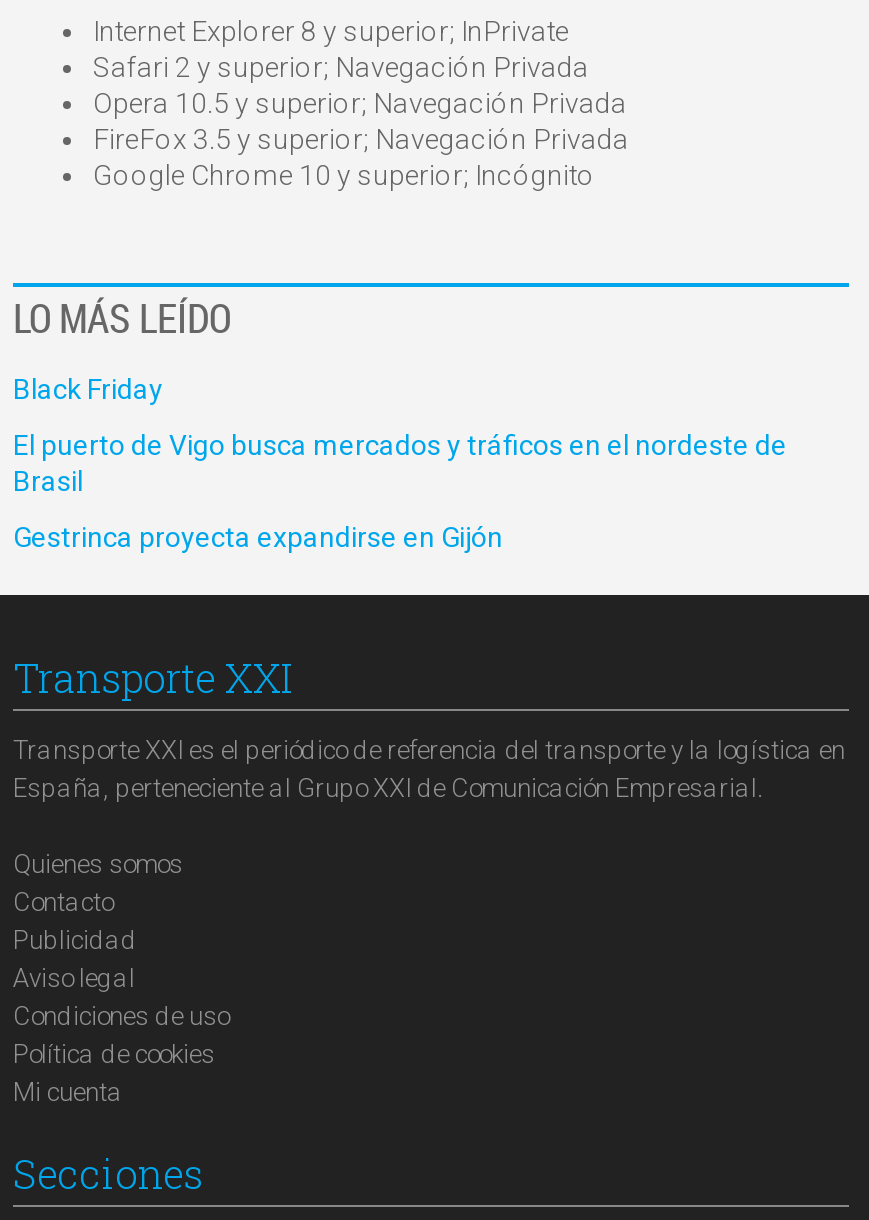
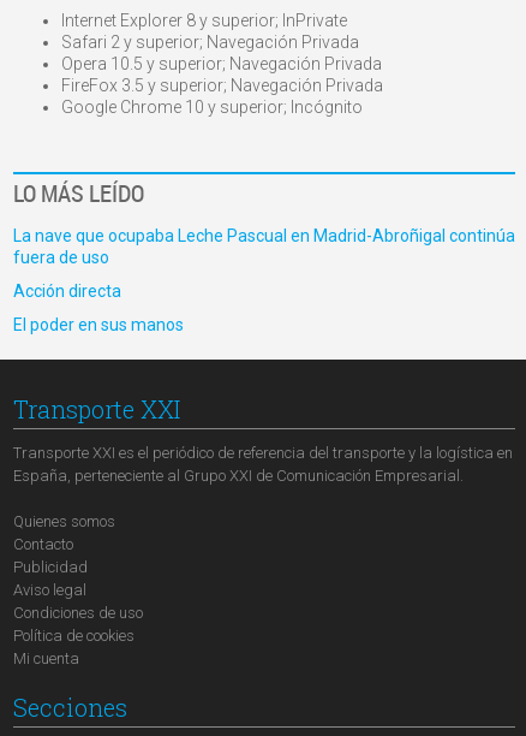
[13,372,163,404] Black Friday -> [13,225,515,266] La nave que ocupaba Leche Pascual en Madrid-Abroñigal continúa | fuera de uso
[13,428,787,496] El puerto de Vigo busca mercados y tráficos en el nordeste de | Brasil -> [13,281,121,300] Acción directa
[13,520,503,552] Gestrinca proyecta expandirse en Gijón -> [13,314,184,334] El poder en sus manos

